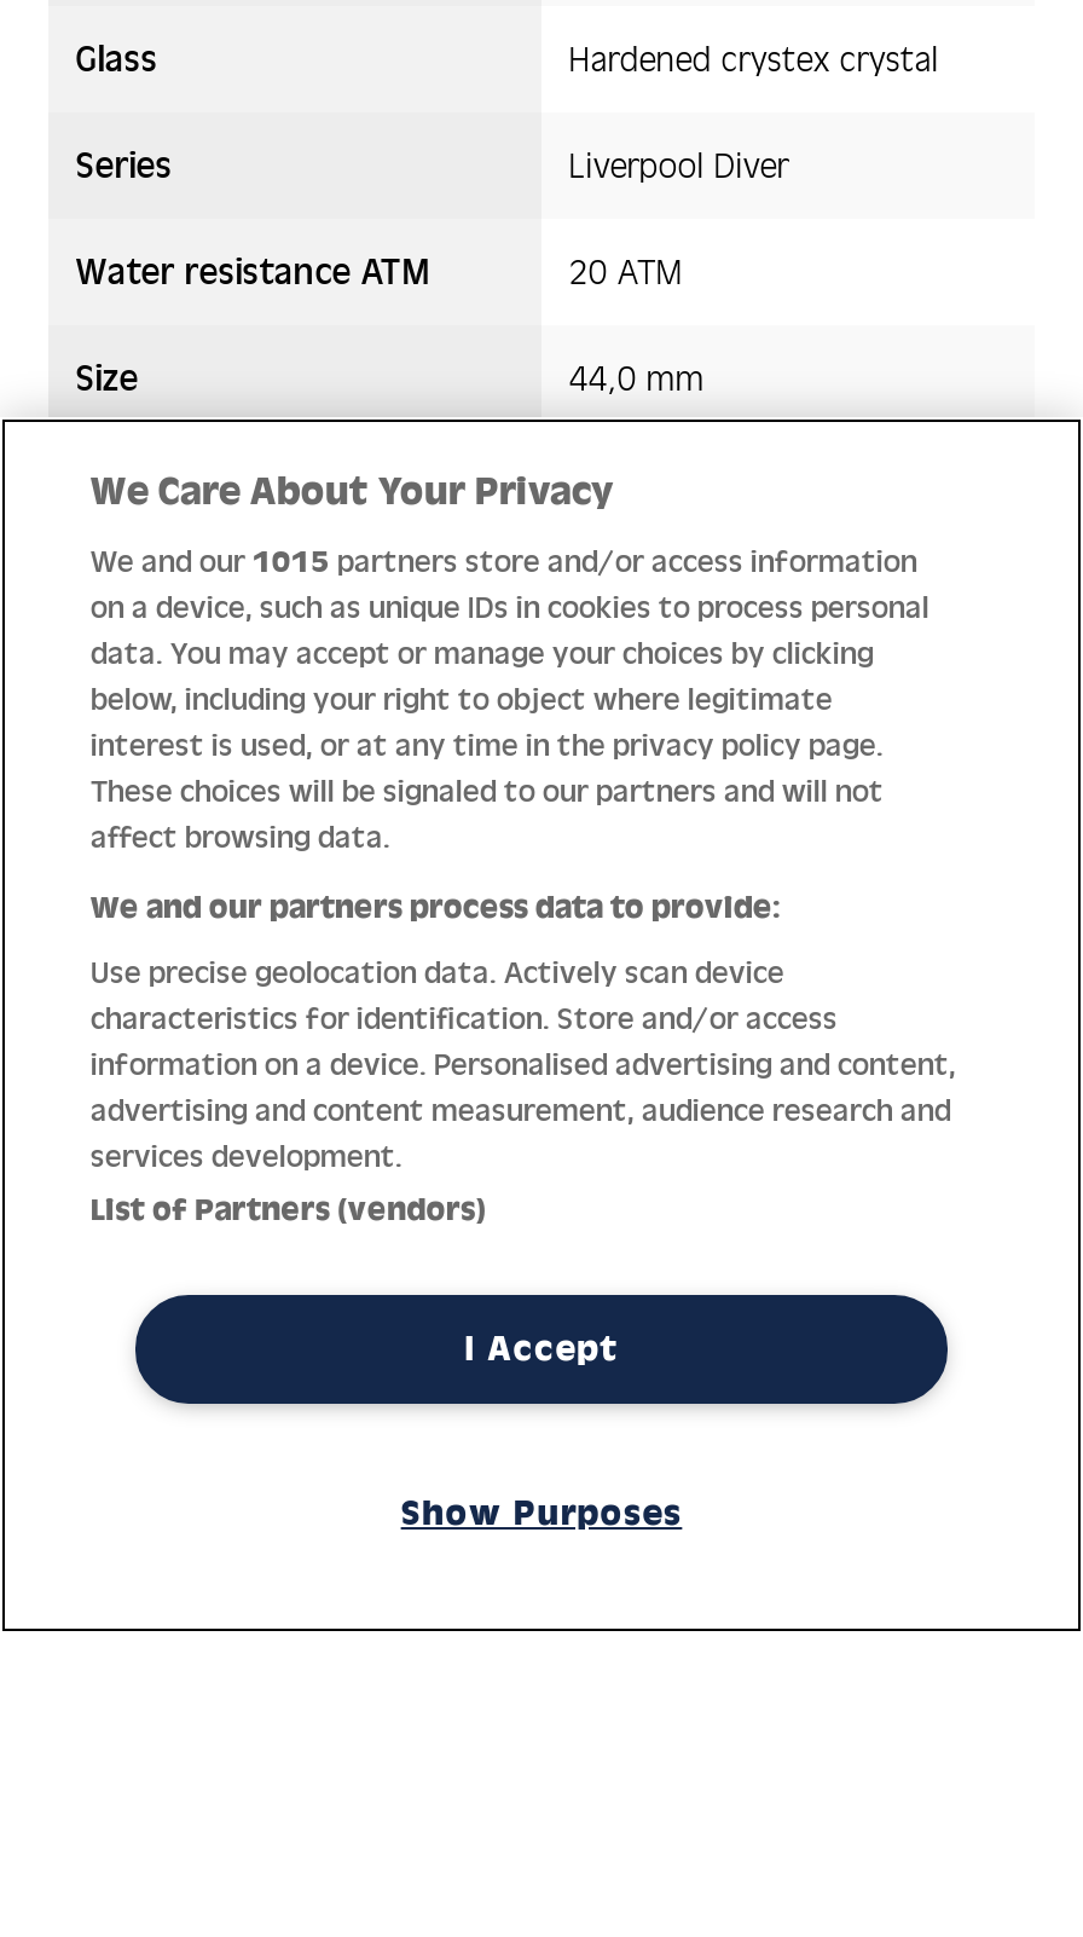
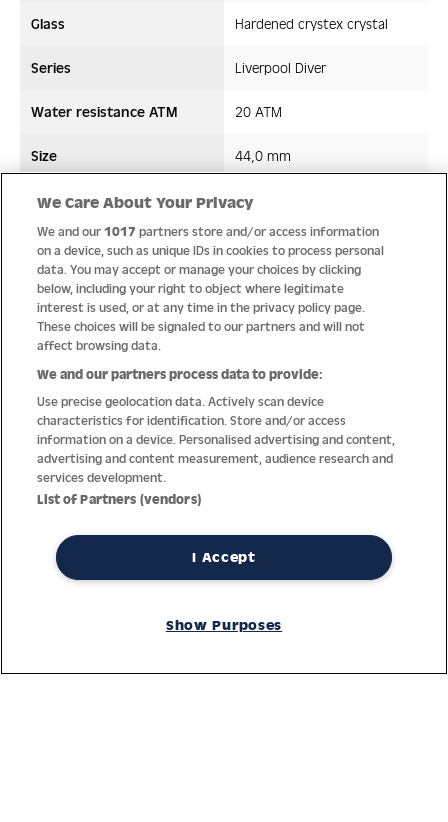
[90,545,917,577] We and our 1015 partners store and/or access information -> [37,225,379,238] We and our 1017 partners store and/or access information

